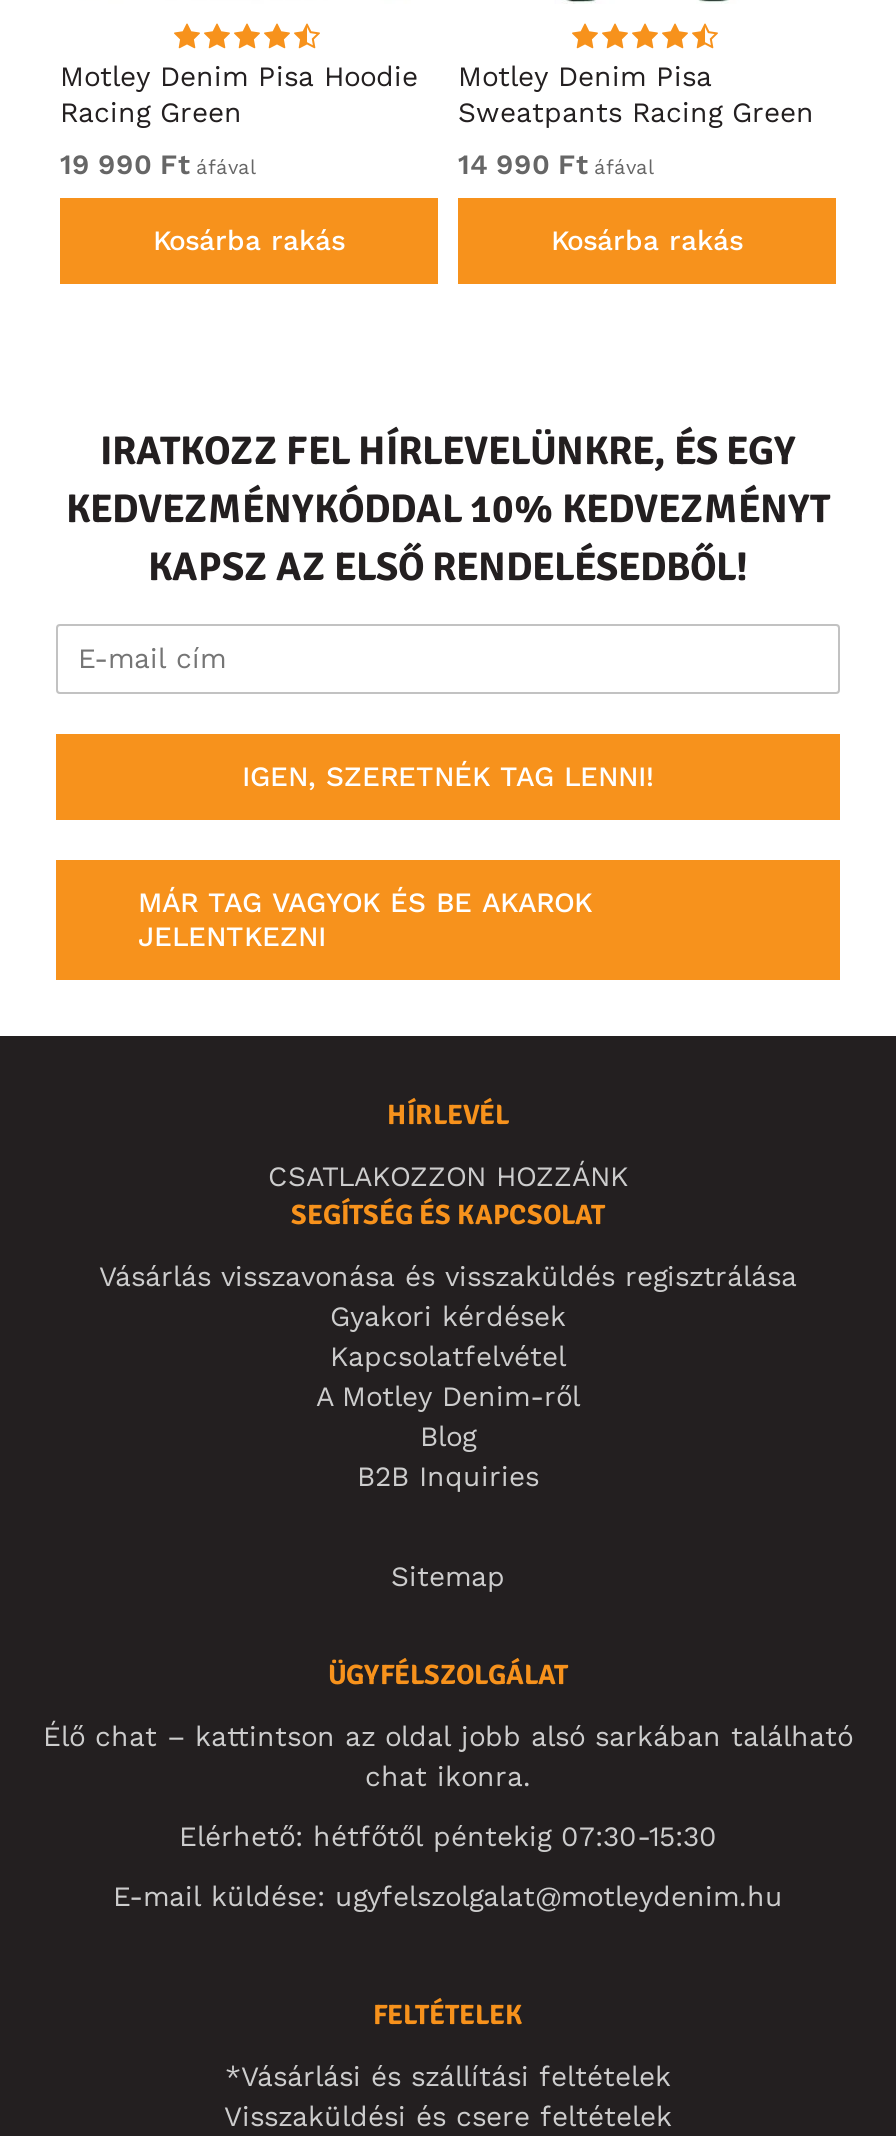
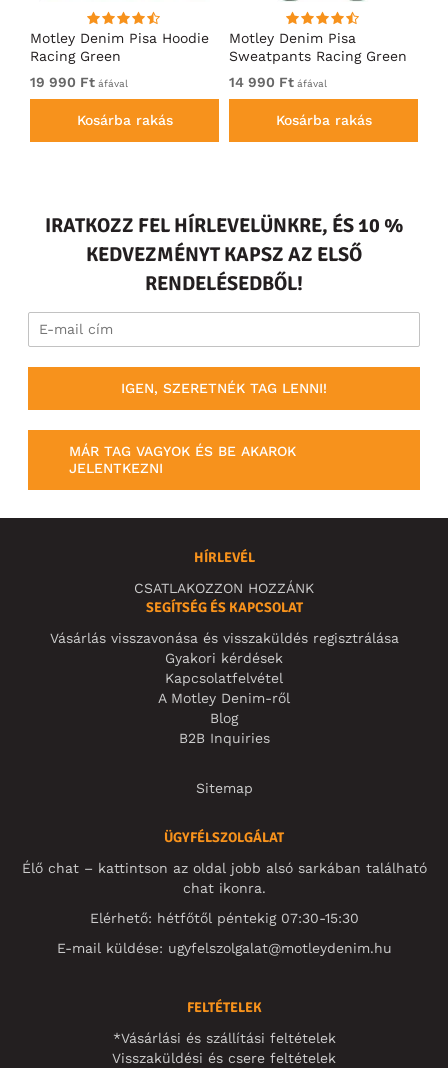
[66,427,830,593] IRATKOZZ FEL HÍRLEVELÜNKRE, ÉS EGY | KEDVEZMÉNYKÓDDAL 10% KEDVEZMÉNYT | KAPSZ AZ ELSŐ RENDELÉSEDBŐL! -> [44,213,403,296] IRATKOZZ FEL HÍRLEVELÜNKRE, ÉS 10 % | KEDVEZMÉNYT KAPSZ AZ ELSŐ | RENDELÉSEDBŐL!

